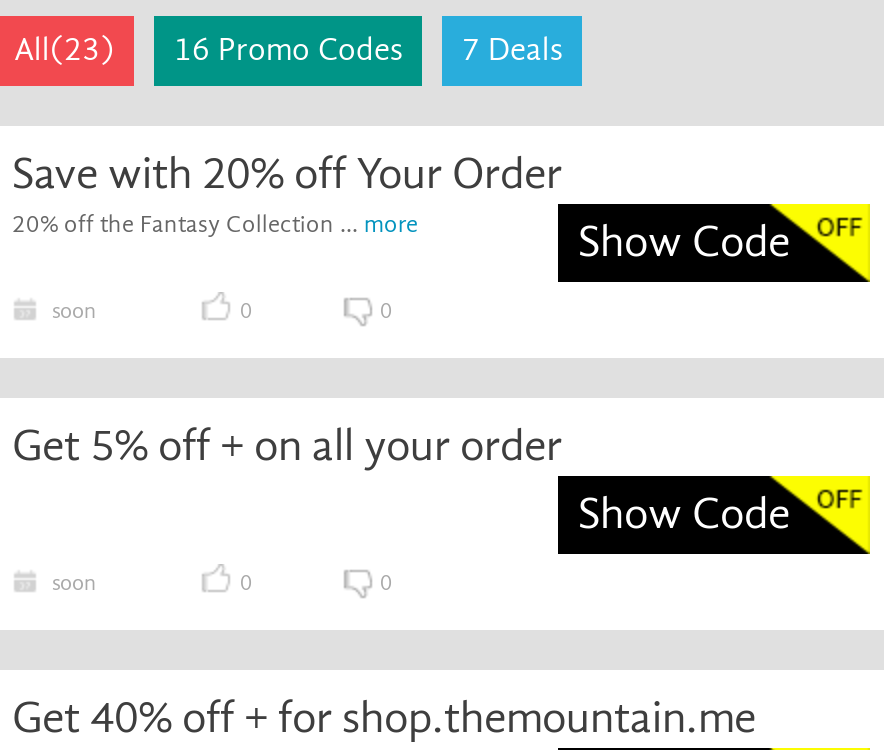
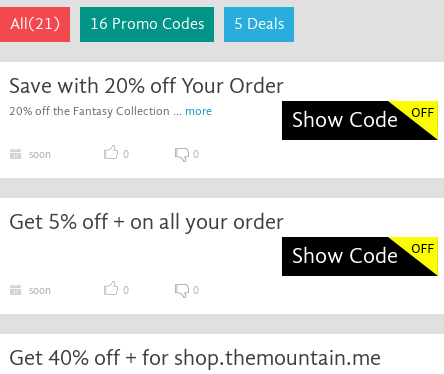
[14,32,114,68] All(23) -> [10,15,60,33] All(21)
[462,32,562,68] 7 Deals -> [234,15,284,33] 5 Deals

